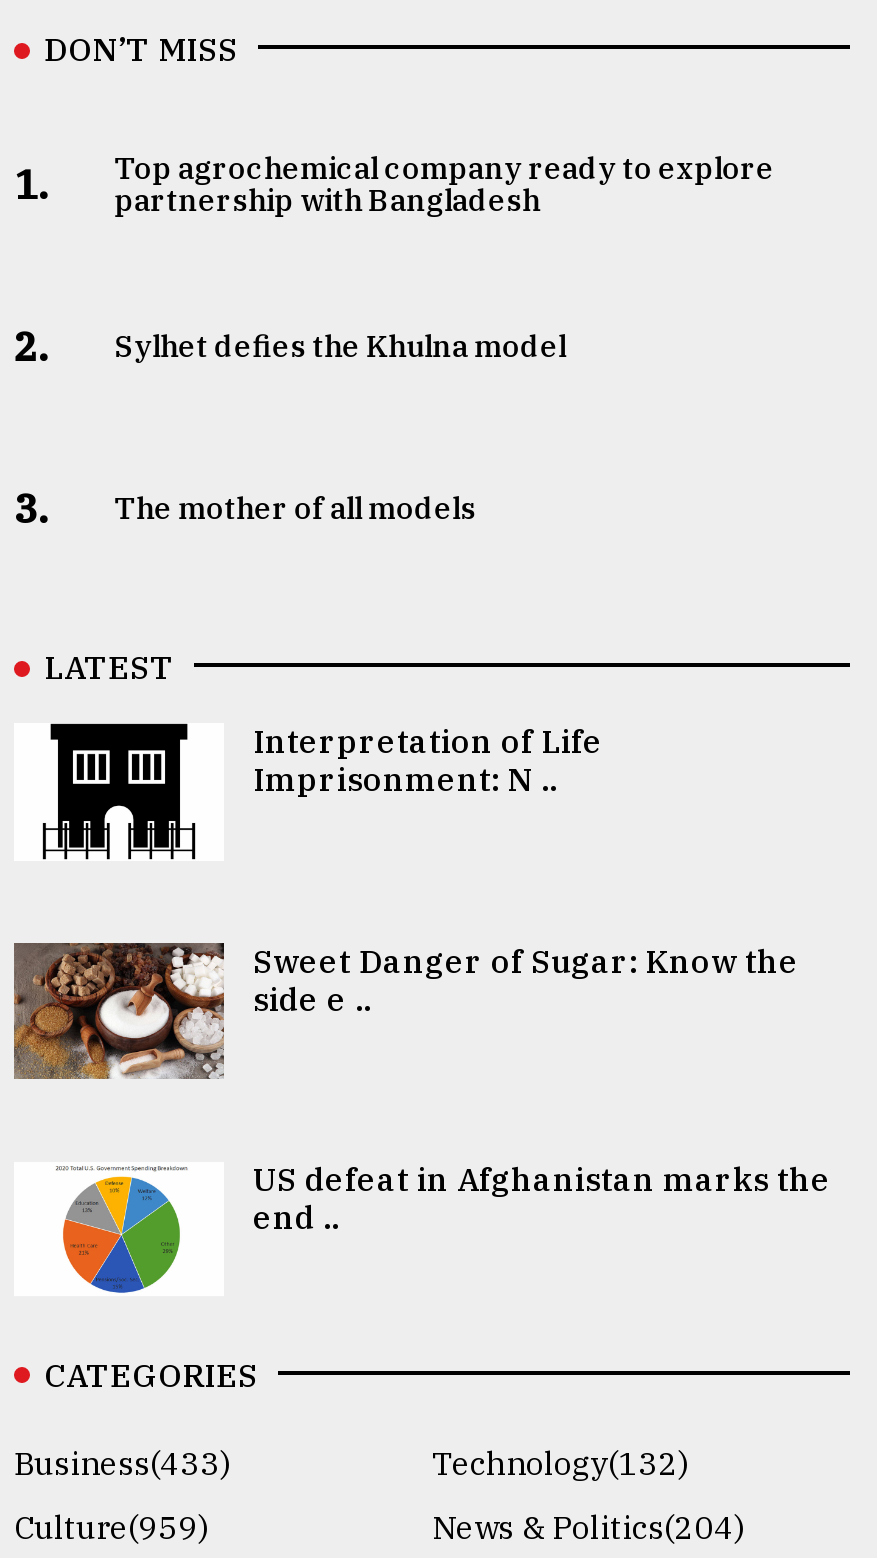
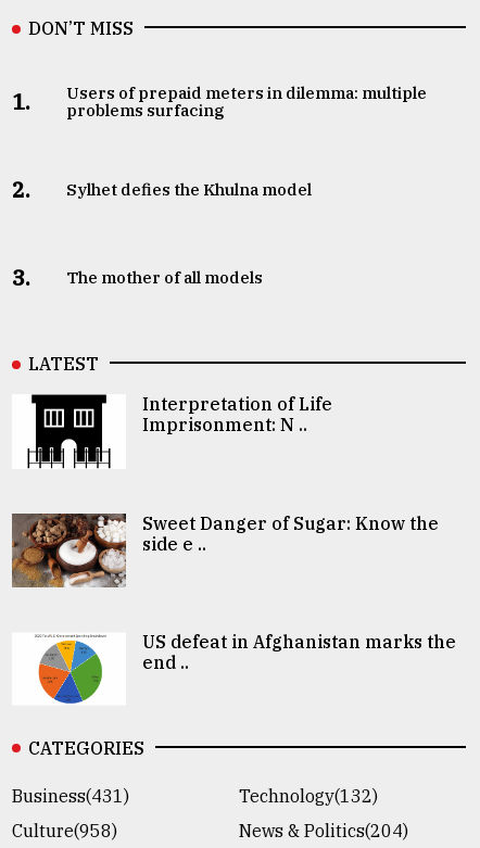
[114,150,774,220] Top agrochemical company ready to explore | partnership with Bangladesh -> [66,83,427,121] Users of prepaid meters in dilemma: multiple | problems surfacing
[14,1443,230,1483] Business(433) -> [12,785,129,807] Business(431)
[14,1507,208,1547] Culture(959) -> [12,820,117,841] Culture(958)

